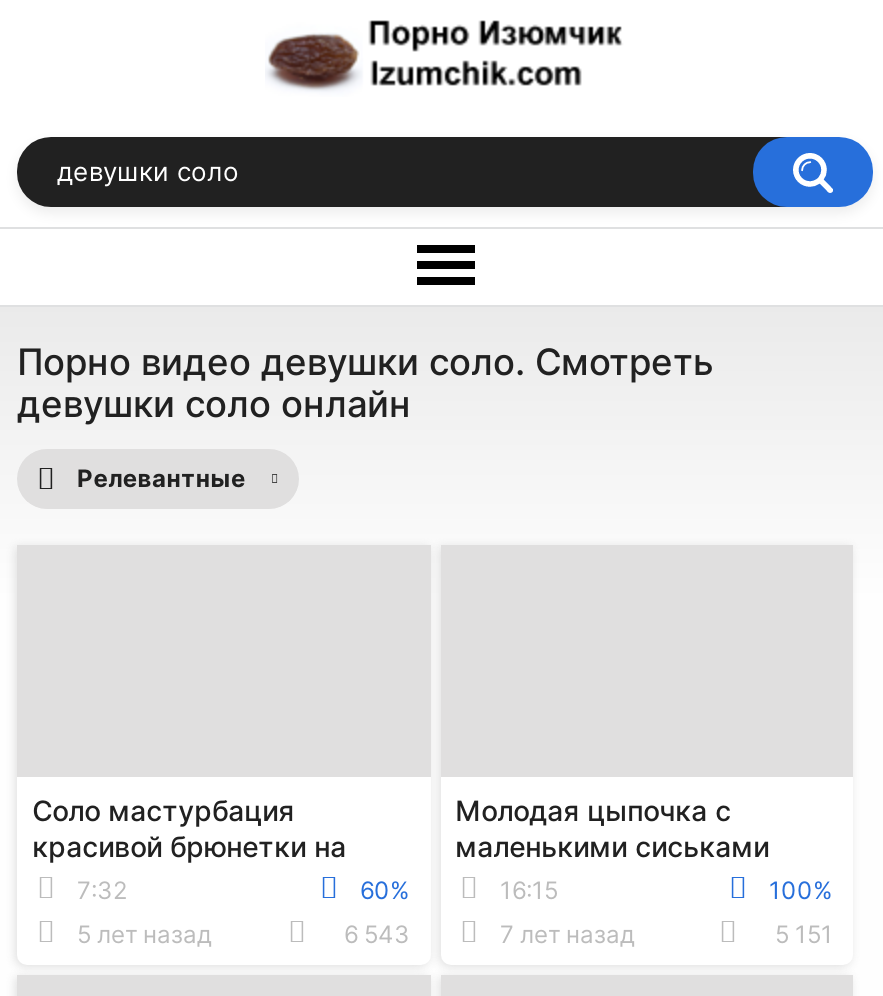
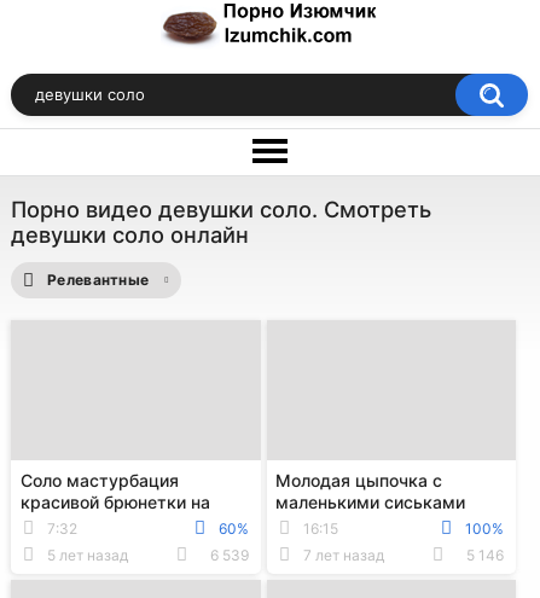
[344,919,410,949] 6 543 -> [210,546,248,564] 6 539
[775,919,833,949] 5 151 -> [466,546,504,564] 5 146

